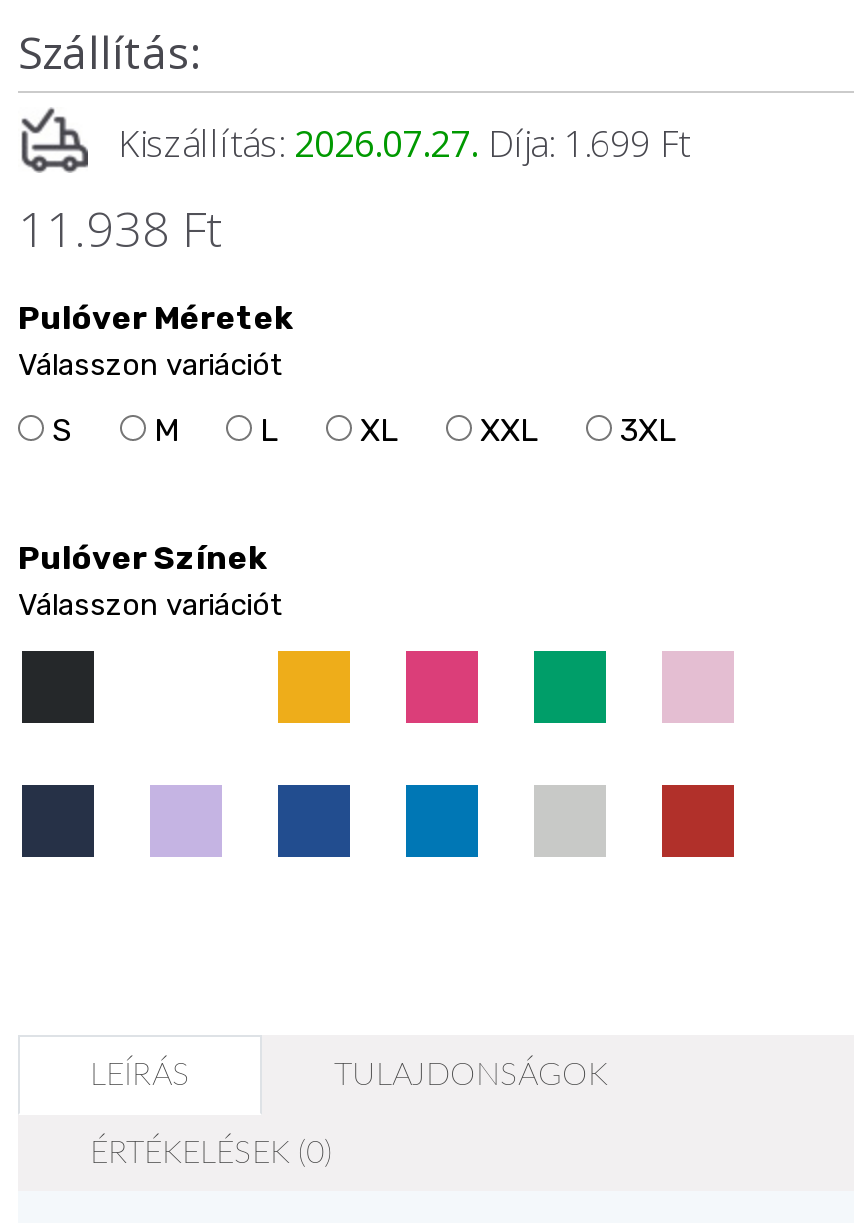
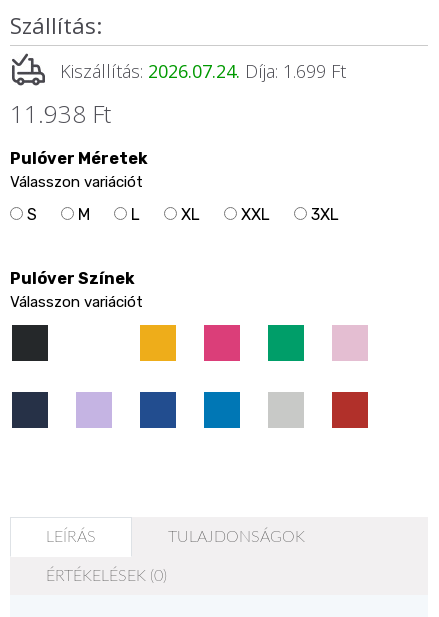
[118,119,690,167] Kiszállítás: 2026.07.27. Díja: 1.699 Ft -> [60,59,346,83] Kiszállítás: 2026.07.24. Díja: 1.699 Ft

